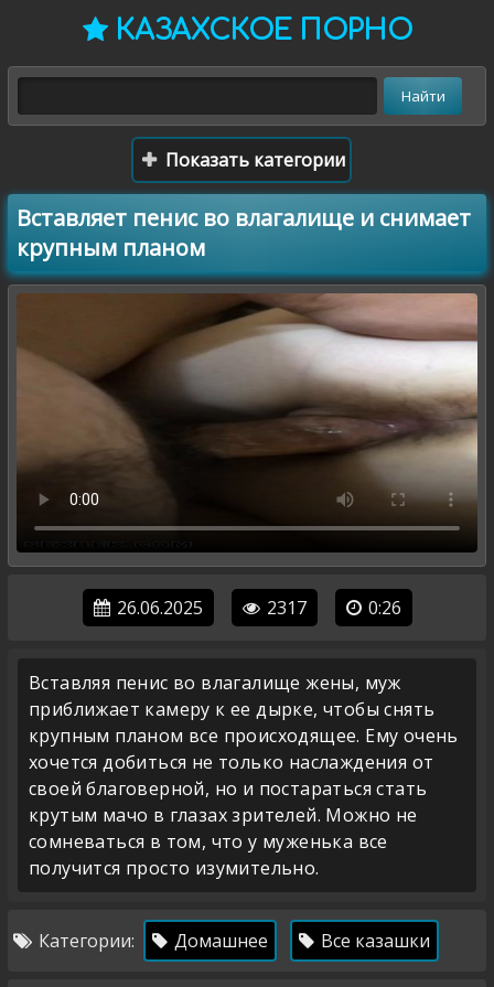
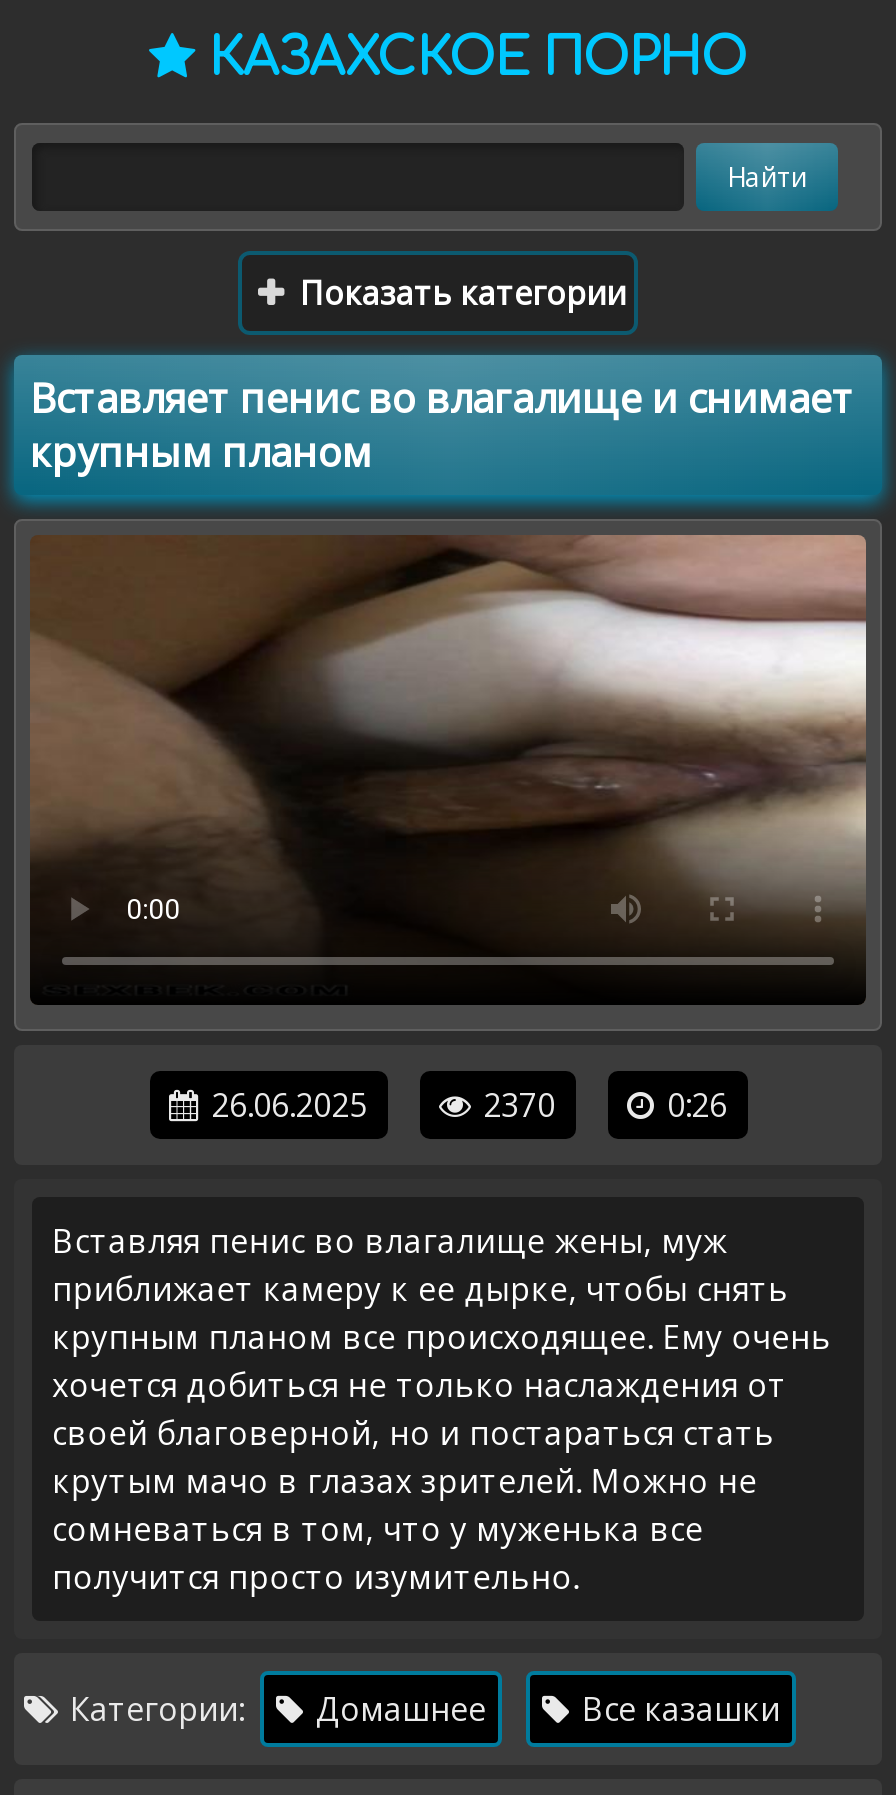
[262,596,306,620] 2317 -> [475,1083,555,1127] 2370

